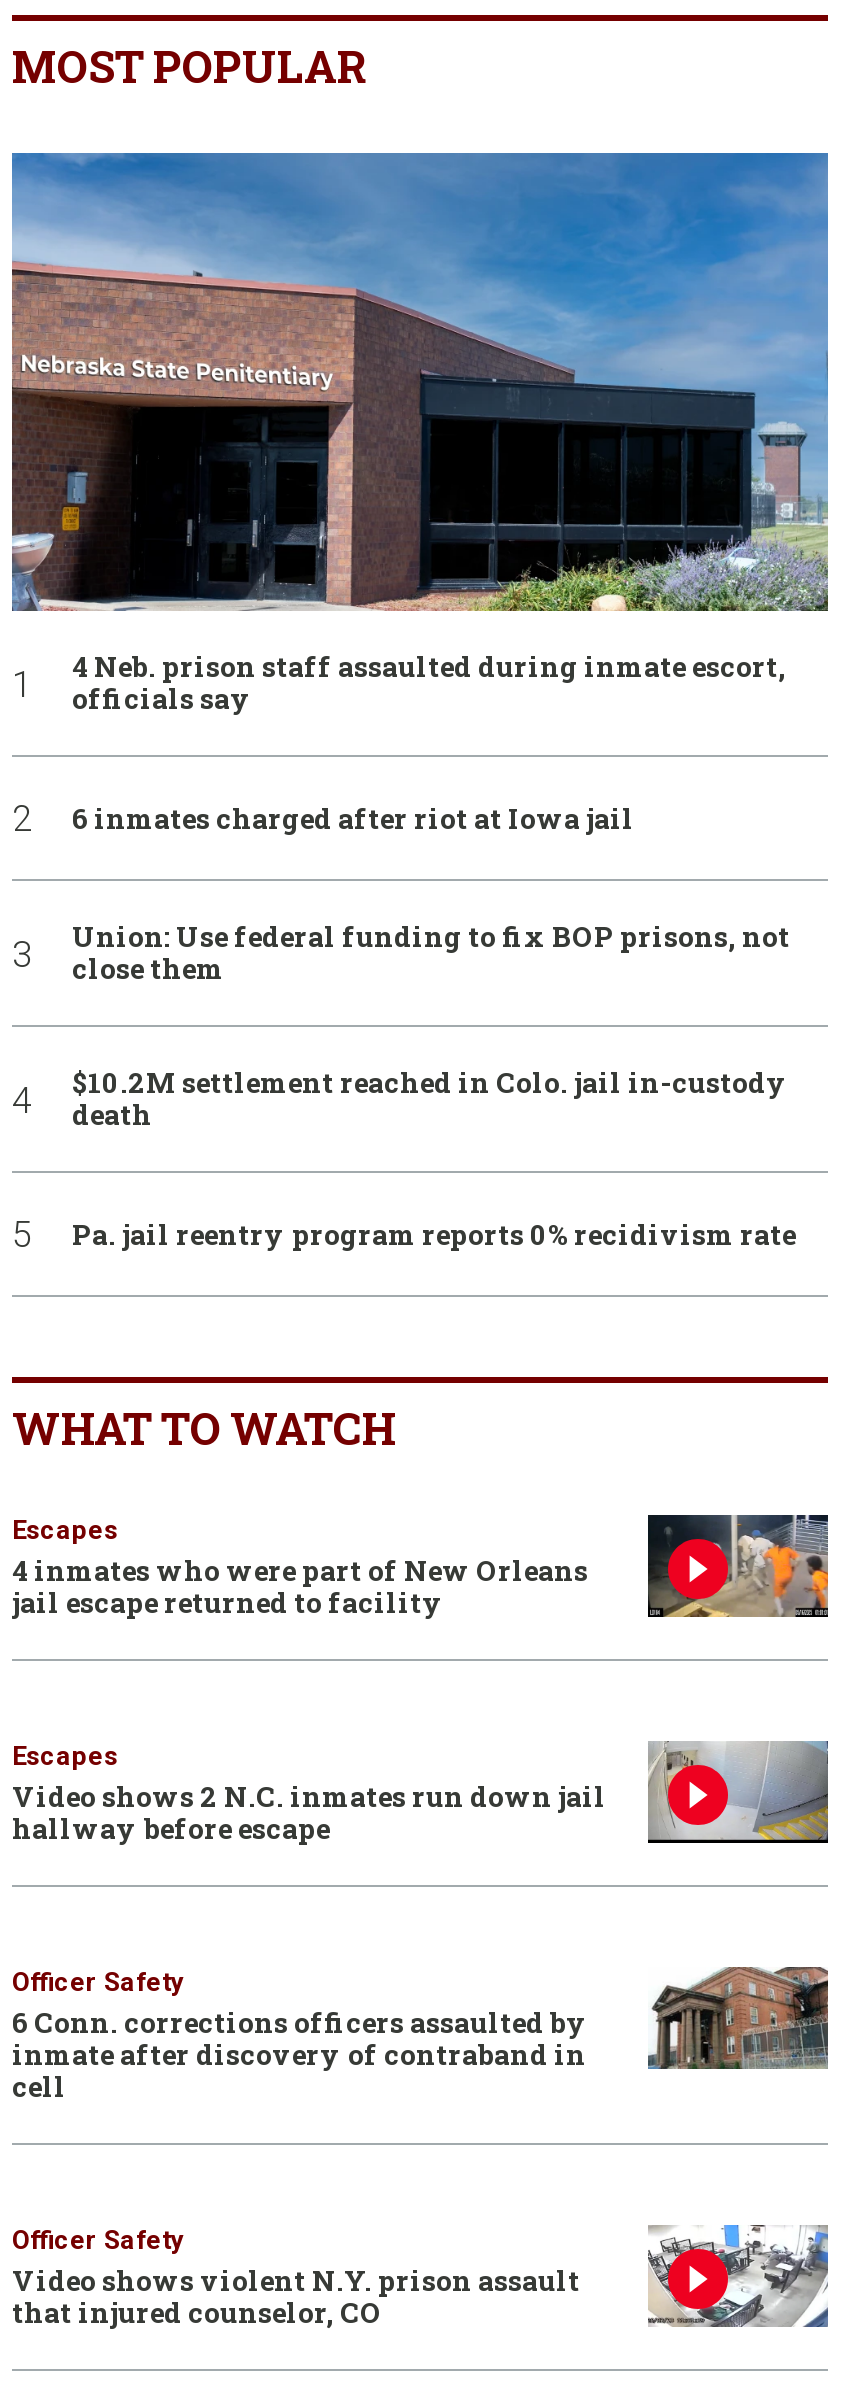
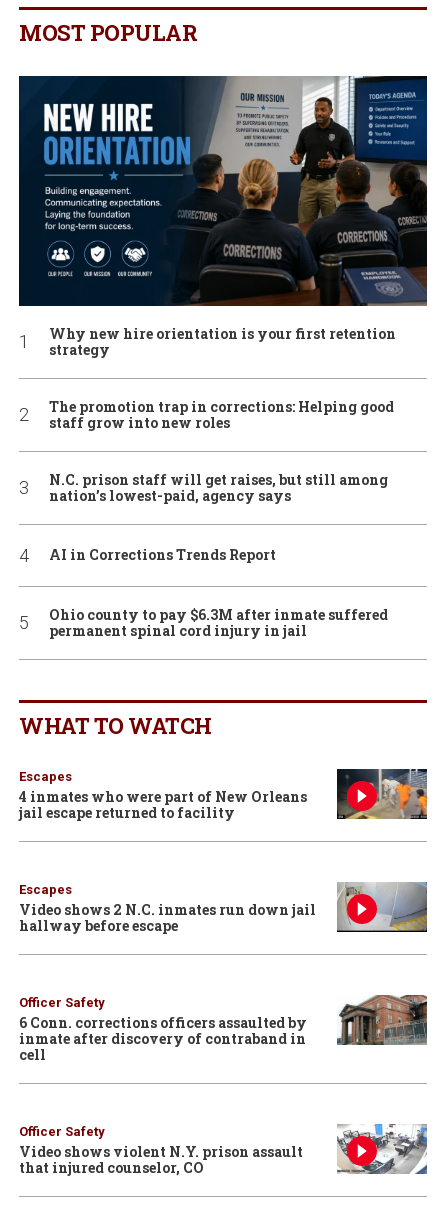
[10,151,830,718] [image] | 4 Neb. prison staff assaulted during inmate escort, | officials say -> [18,75,428,359] [image] | Why new hire orientation is your first retention | strategy
[72,799,634,837] 6 inmates charged after riot at Iowa jail -> [49,397,394,432] The promotion trap in corrections: Helping good | staff grow into new roles
[72,918,790,988] Union: Use federal funding to fix BOP prisons, not | close them -> [49,470,388,505] N.C. prison staff will get raises, but still among | nation’s lowest-paid, agency says
[72,1064,788,1134] $10.2M settlement reached in Colo. jail in-custody | death -> [49,545,276,564] AI in Corrections Trends Report
[72,1215,796,1253] Pa. jail reentry program reports 0% recidivism rate -> [49,605,388,640] Ohio county to pay $6.3M after inmate suffered | permanent spinal cord injury in jail

